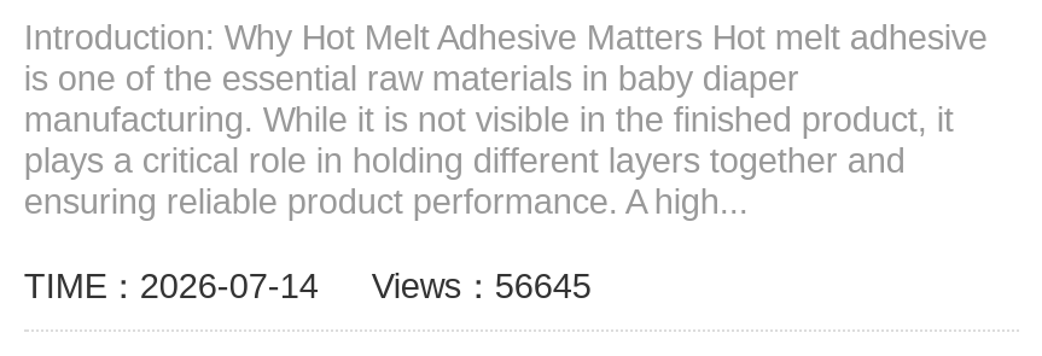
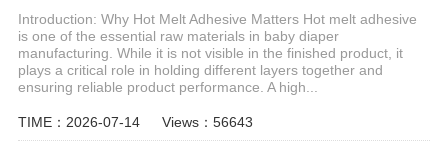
[24,265,591,304] TIME：2026-07-14 Views：56645 -> [18,114,253,130] TIME：2026-07-14 Views：56643

